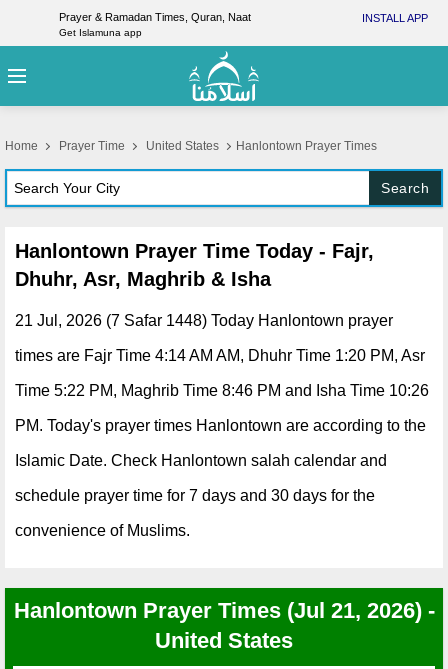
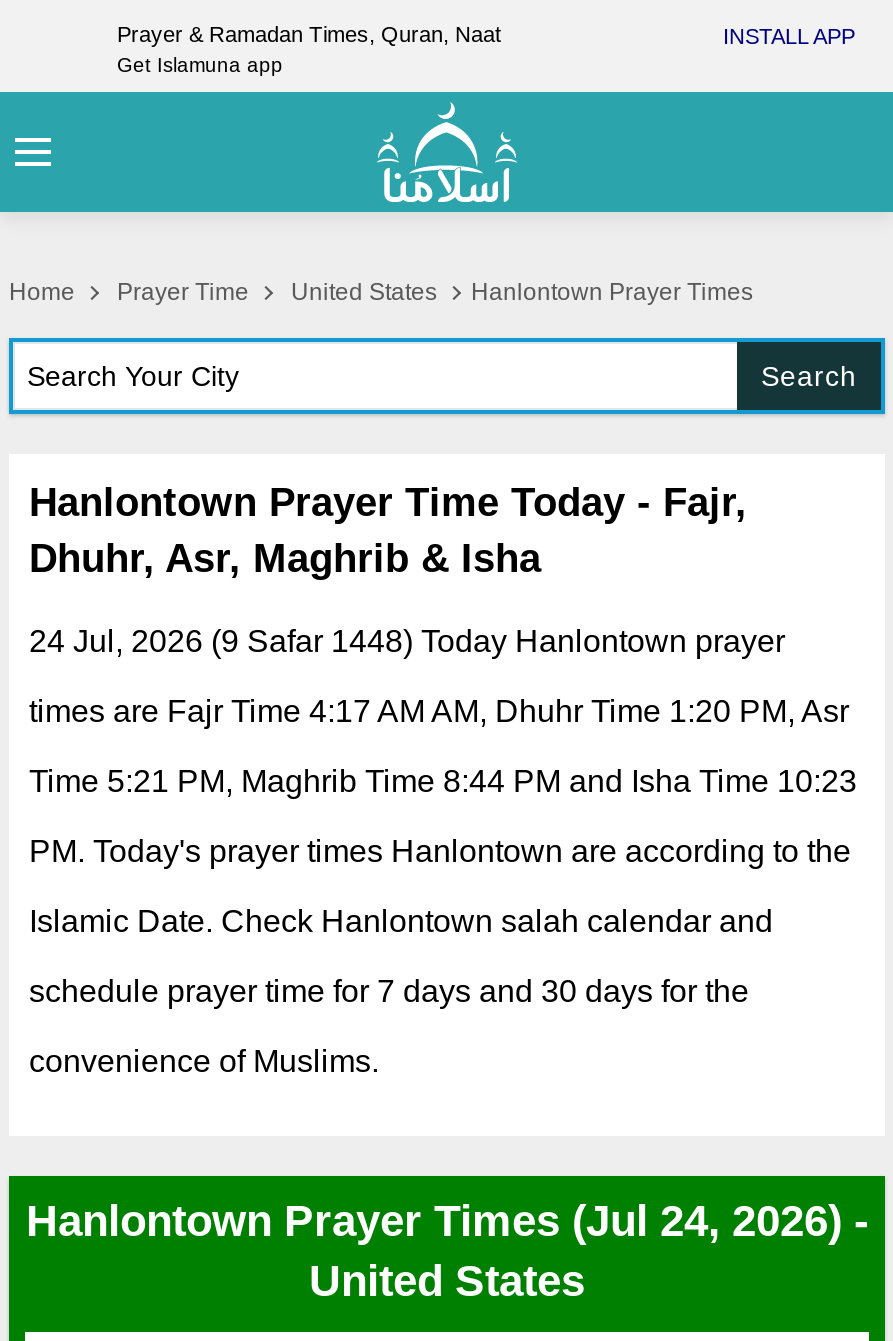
[15,312,393,329] 21 Jul, 2026 (7 Safar 1448) Today Hanlontown prayer -> [29,624,785,658] 24 Jul, 2026 (9 Safar 1448) Today Hanlontown prayer
[15,347,425,364] times are Fajr Time 4:14 AM AM, Dhuhr Time 1:20 PM, Asr -> [29,694,849,728] times are Fajr Time 4:17 AM AM, Dhuhr Time 1:20 PM, Asr
[15,382,429,399] Time 5:22 PM, Maghrib Time 8:46 PM and Isha Time 10:26 -> [29,764,857,798] Time 5:21 PM, Maghrib Time 8:44 PM and Isha Time 10:23
[13,598,434,623] Hanlontown Prayer Times (Jul 21, 2026) - -> [26,1196,868,1246] Hanlontown Prayer Times (Jul 24, 2026) -

